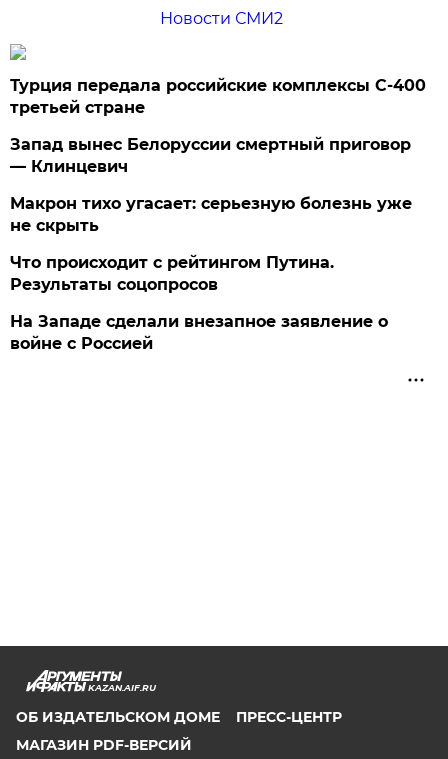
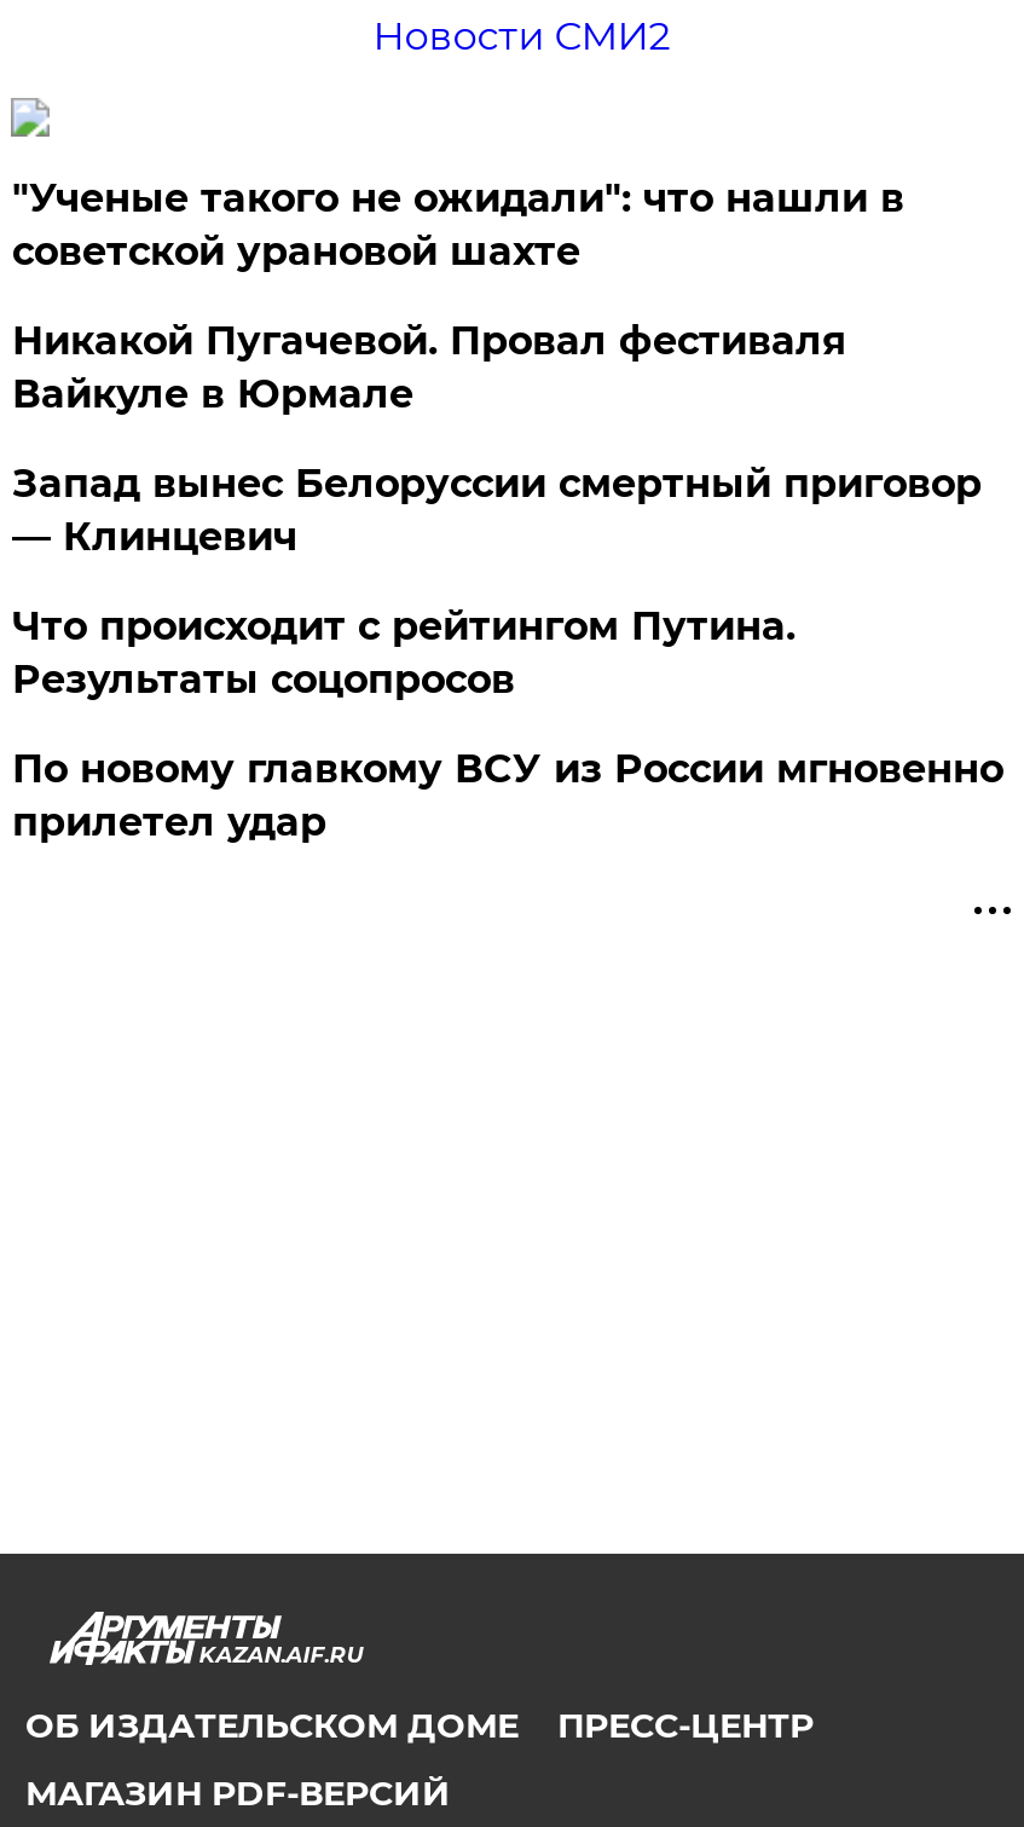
[10,76,426,117] Турция передала российские комплексы С-400 | третьей стране -> [12,175,904,417] "Ученые такого не ожидали": что нашли в | советской урановой шахте | Никакой Пугачевой. Провал фестиваля | Вайкуле в Юрмале
moved [10,135,411,176] -> [12,460,981,560]: Запад вынес Белоруссии смертный приговор | — Клинцевич
[10,194,412,235] Макрон тихо угасает: серьезную болезнь уже | не скрыть -> none
[10,312,388,353] На Западе сделали внезапное заявление о | войне с Россией -> [12,746,1003,845] По новому главкому ВСУ из России мгновенно | прилетел удар

